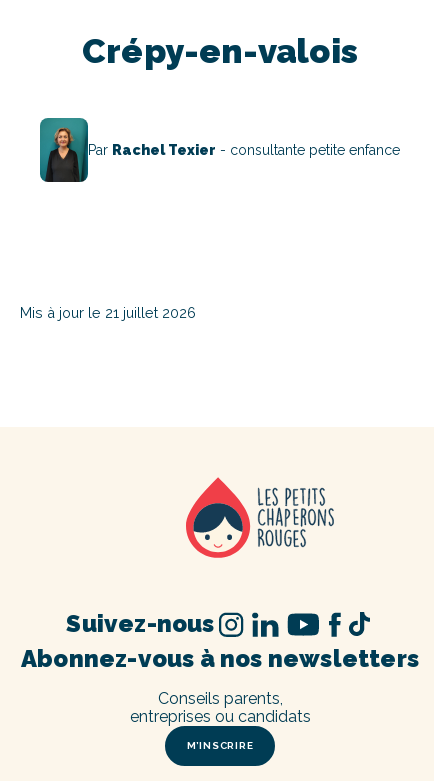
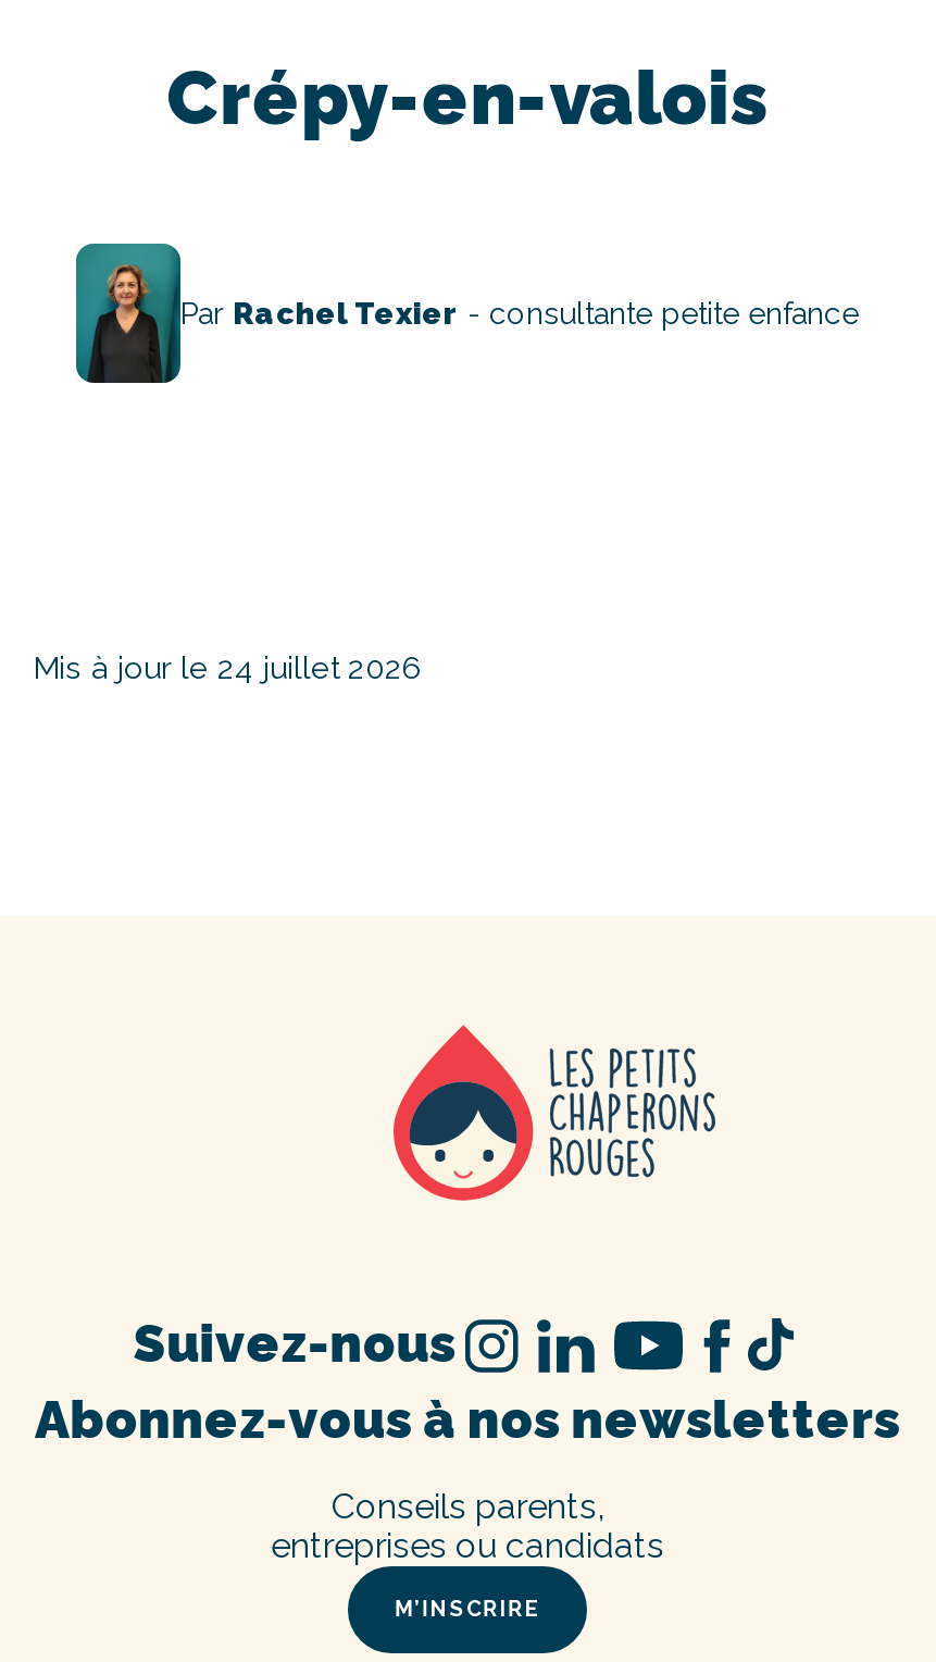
[20,304,196,321] Mis à jour le 21 juillet 2026 -> [33,648,422,685] Mis à jour le 24 juillet 2026

